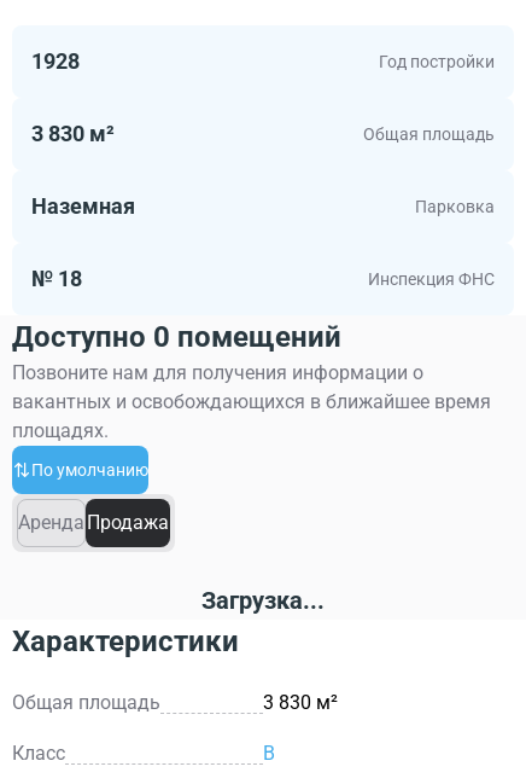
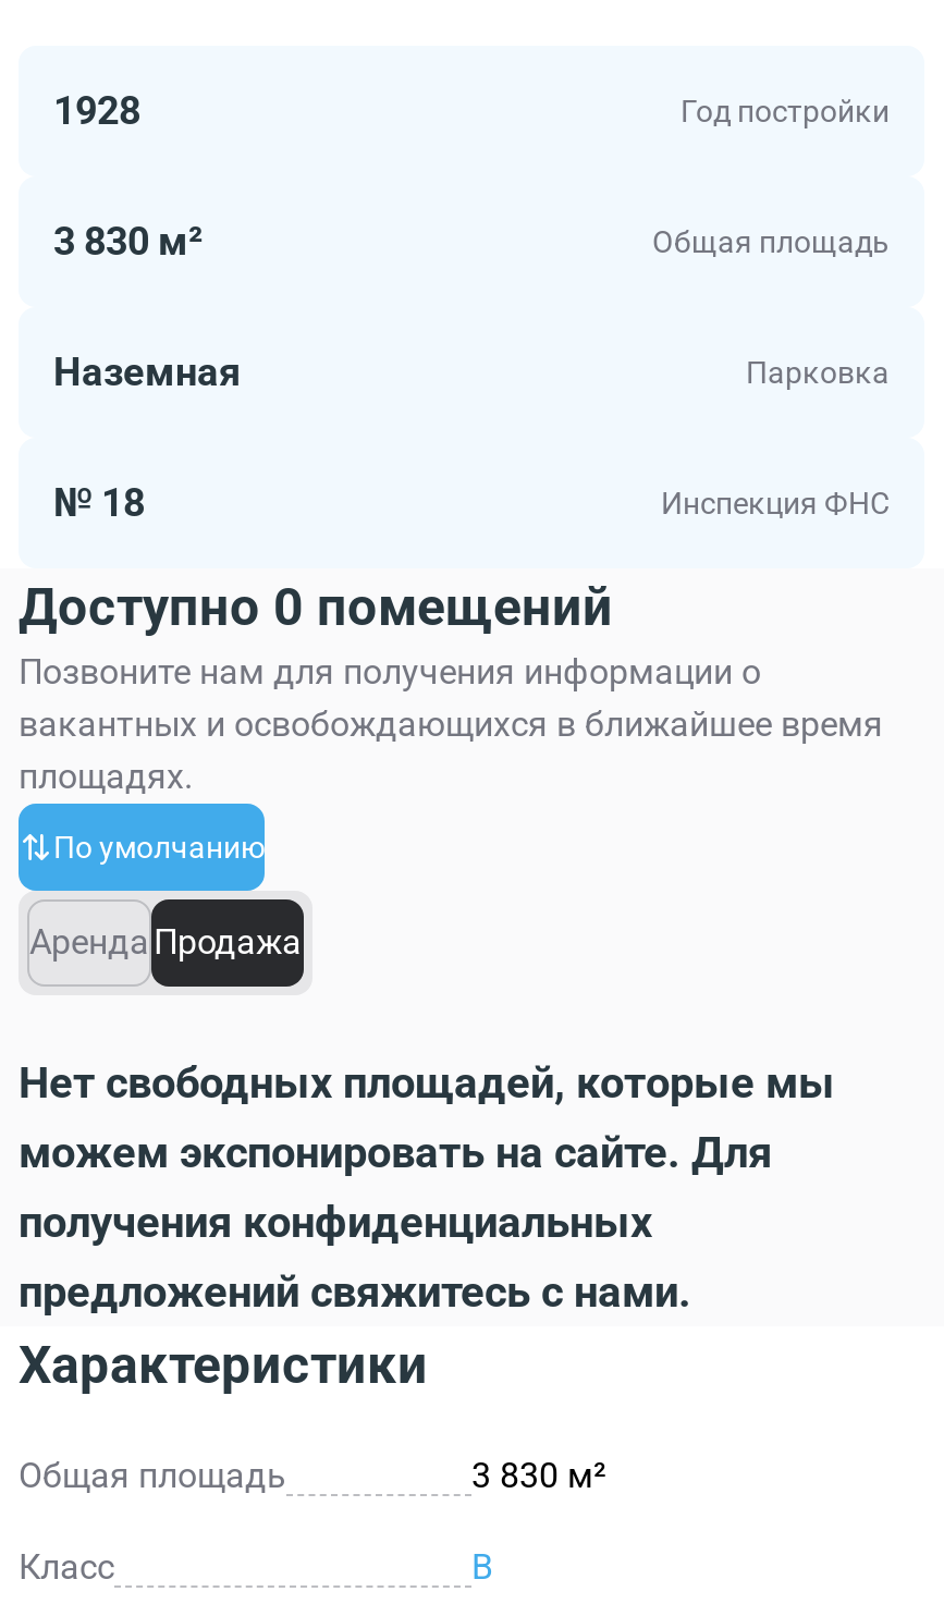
[201,586,325,615] Загрузка... -> [19,1056,835,1318] Нет свободных площадей, которые мы | можем экспонировать на сайте. Для | получения конфиденциальных | предложений свяжитесь с нами.

